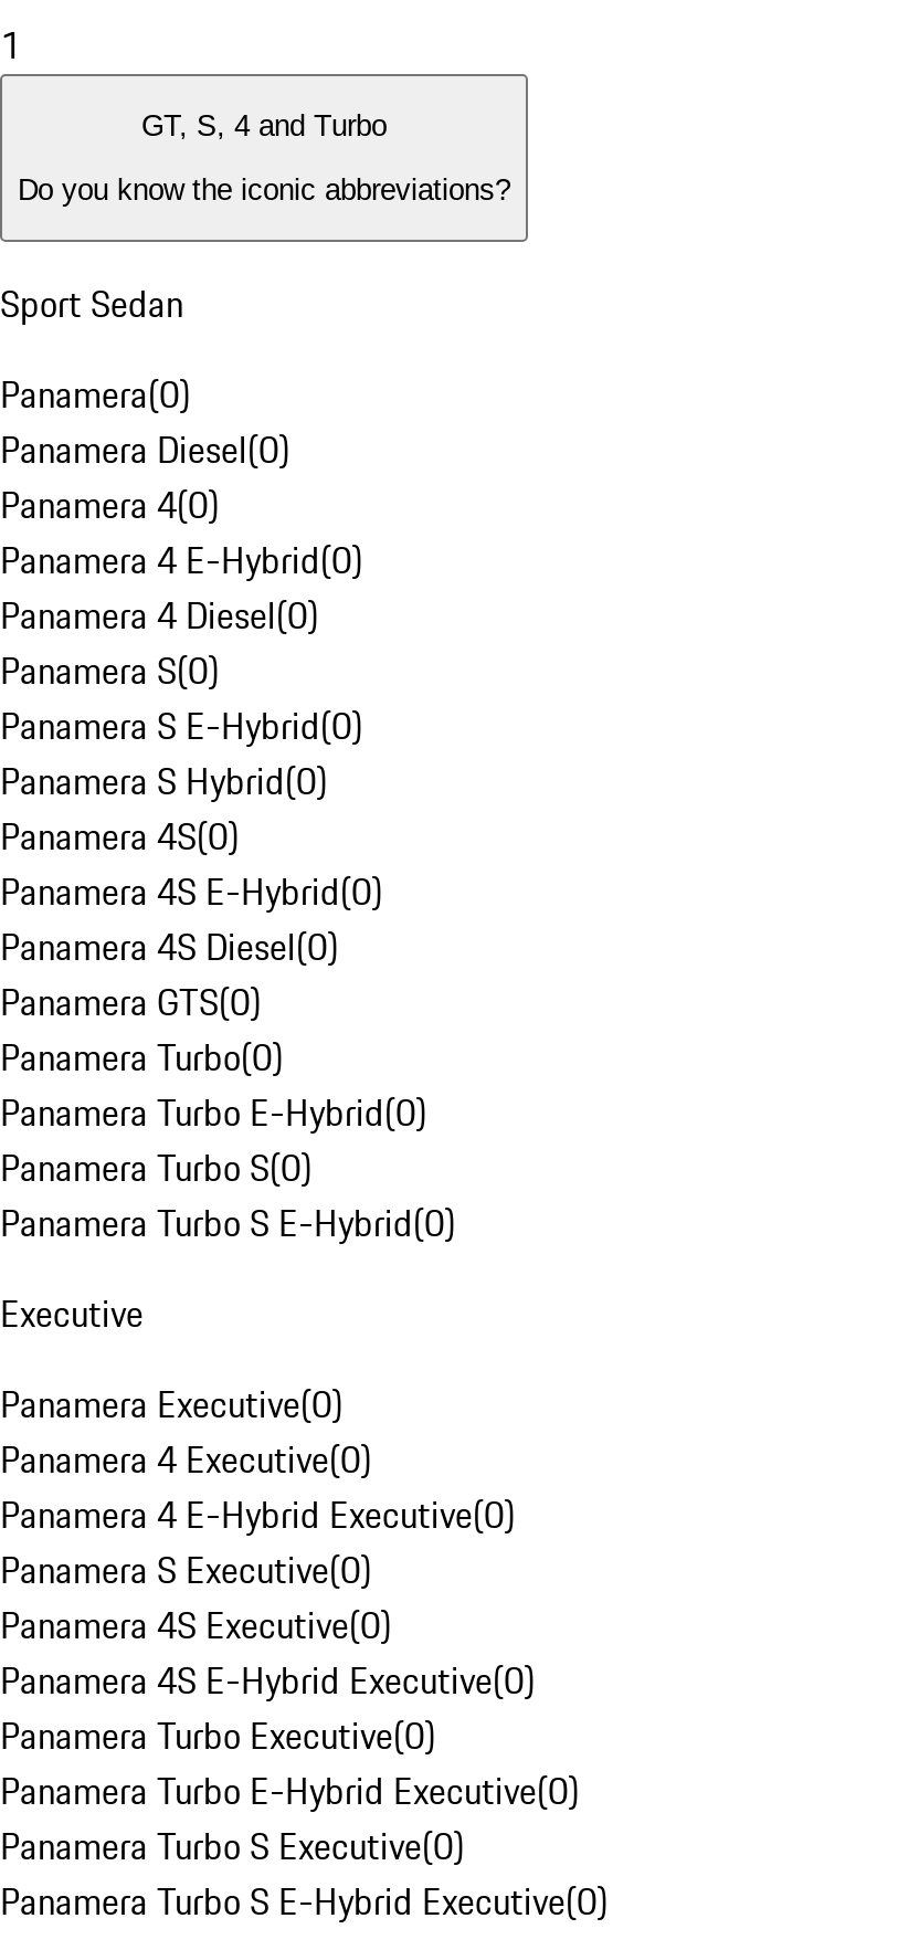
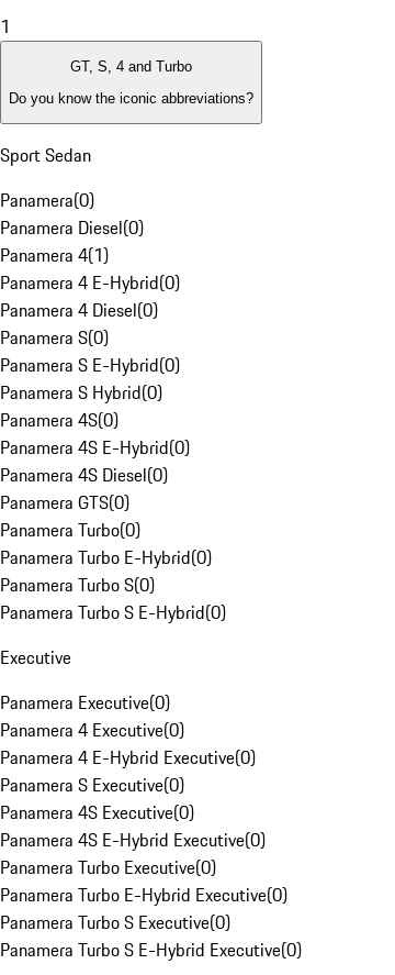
[0,479,219,532] Panamera 4(0) -> [0,242,109,268] Panamera 4(1)

